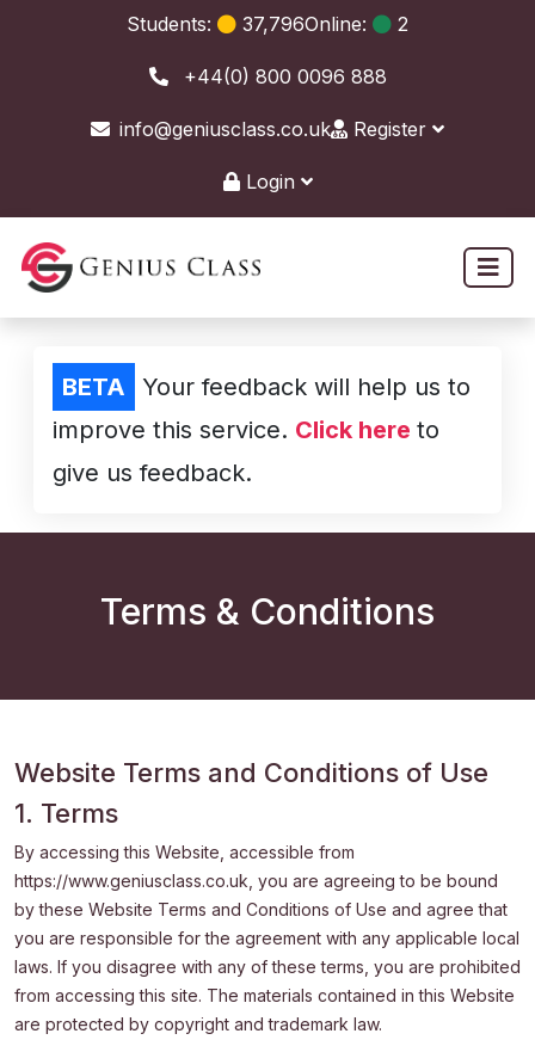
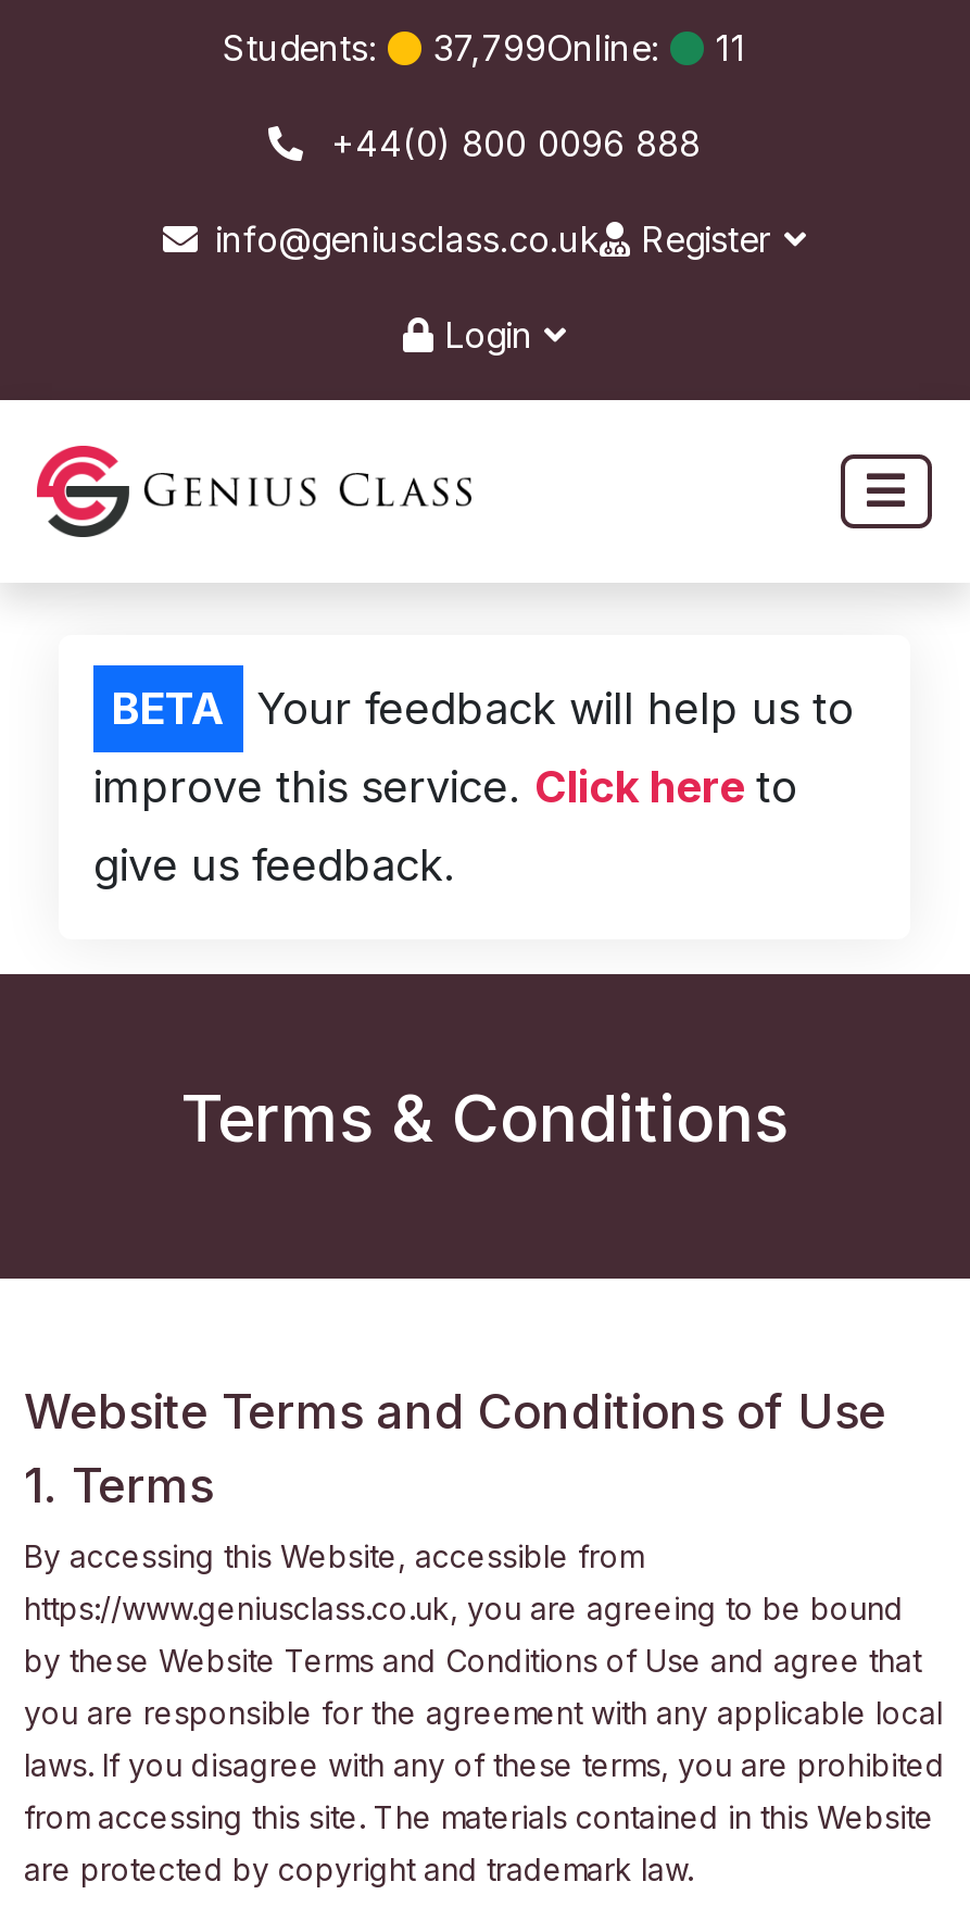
[236,12,373,36] 37,796Online: -> [423,26,670,70] 37,799Online:
[398,12,408,36] 2 -> [716,26,746,70] 11

